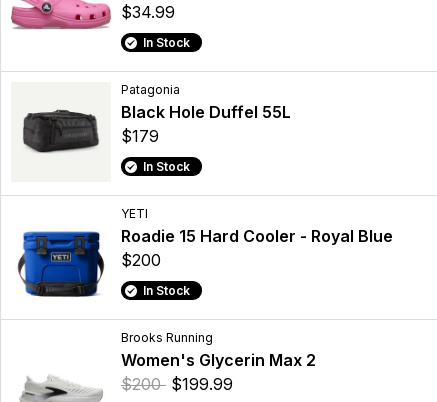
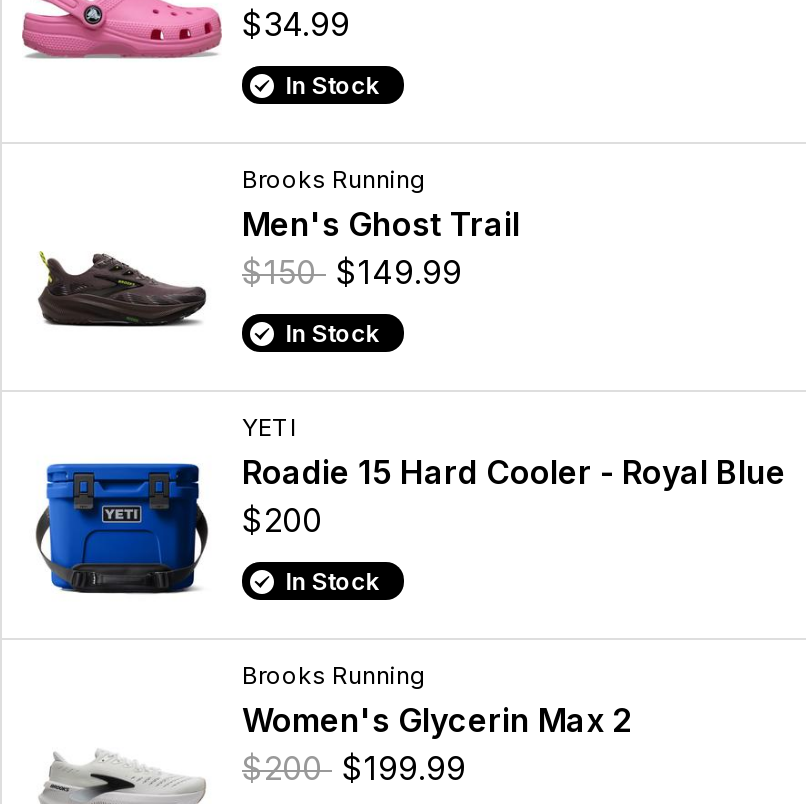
[20,82,291,163] [image] | Patagonia | Black Hole Duffel 55L | $179 -> [38,165,520,328] [image] | Brooks Running | Men's Ghost Trail | $150 $149.99

